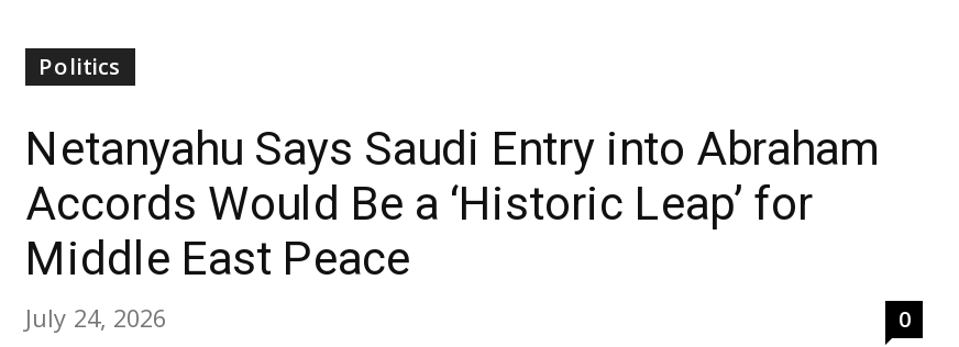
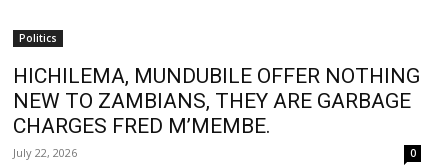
[25,123,879,334] Netanyahu Says Saudi Entry into Abraham | Accords Would Be a ‘Historic Leap’ for | Middle East Peace | July 24, 2026 -> [13,64,420,160] HICHILEMA, MUNDUBILE OFFER NOTHING | NEW TO ZAMBIANS, THEY ARE GARBAGE | CHARGES FRED M’MEMBE. | July 22, 2026

